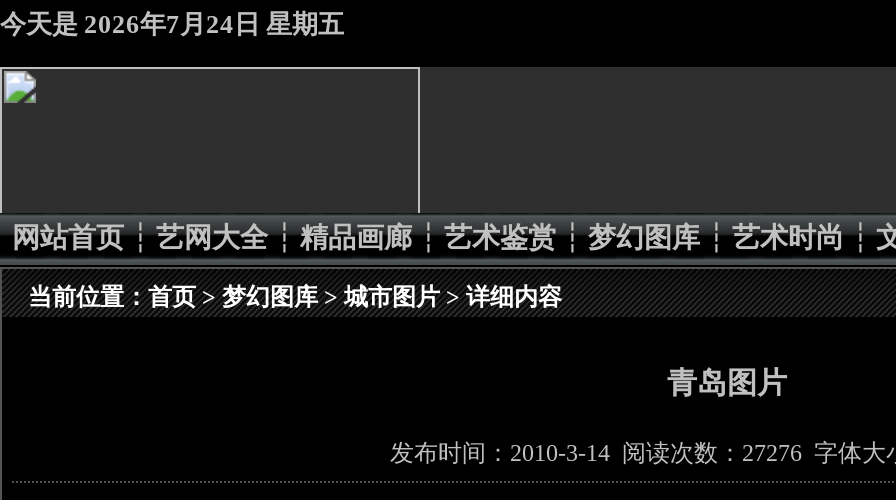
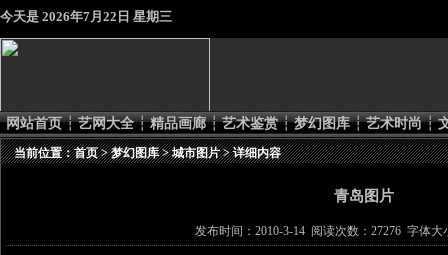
[0,9,344,39] 今天是2026年7月24日 星期五 -> [0,9,172,24] 今天是2026年7月22日 星期三

